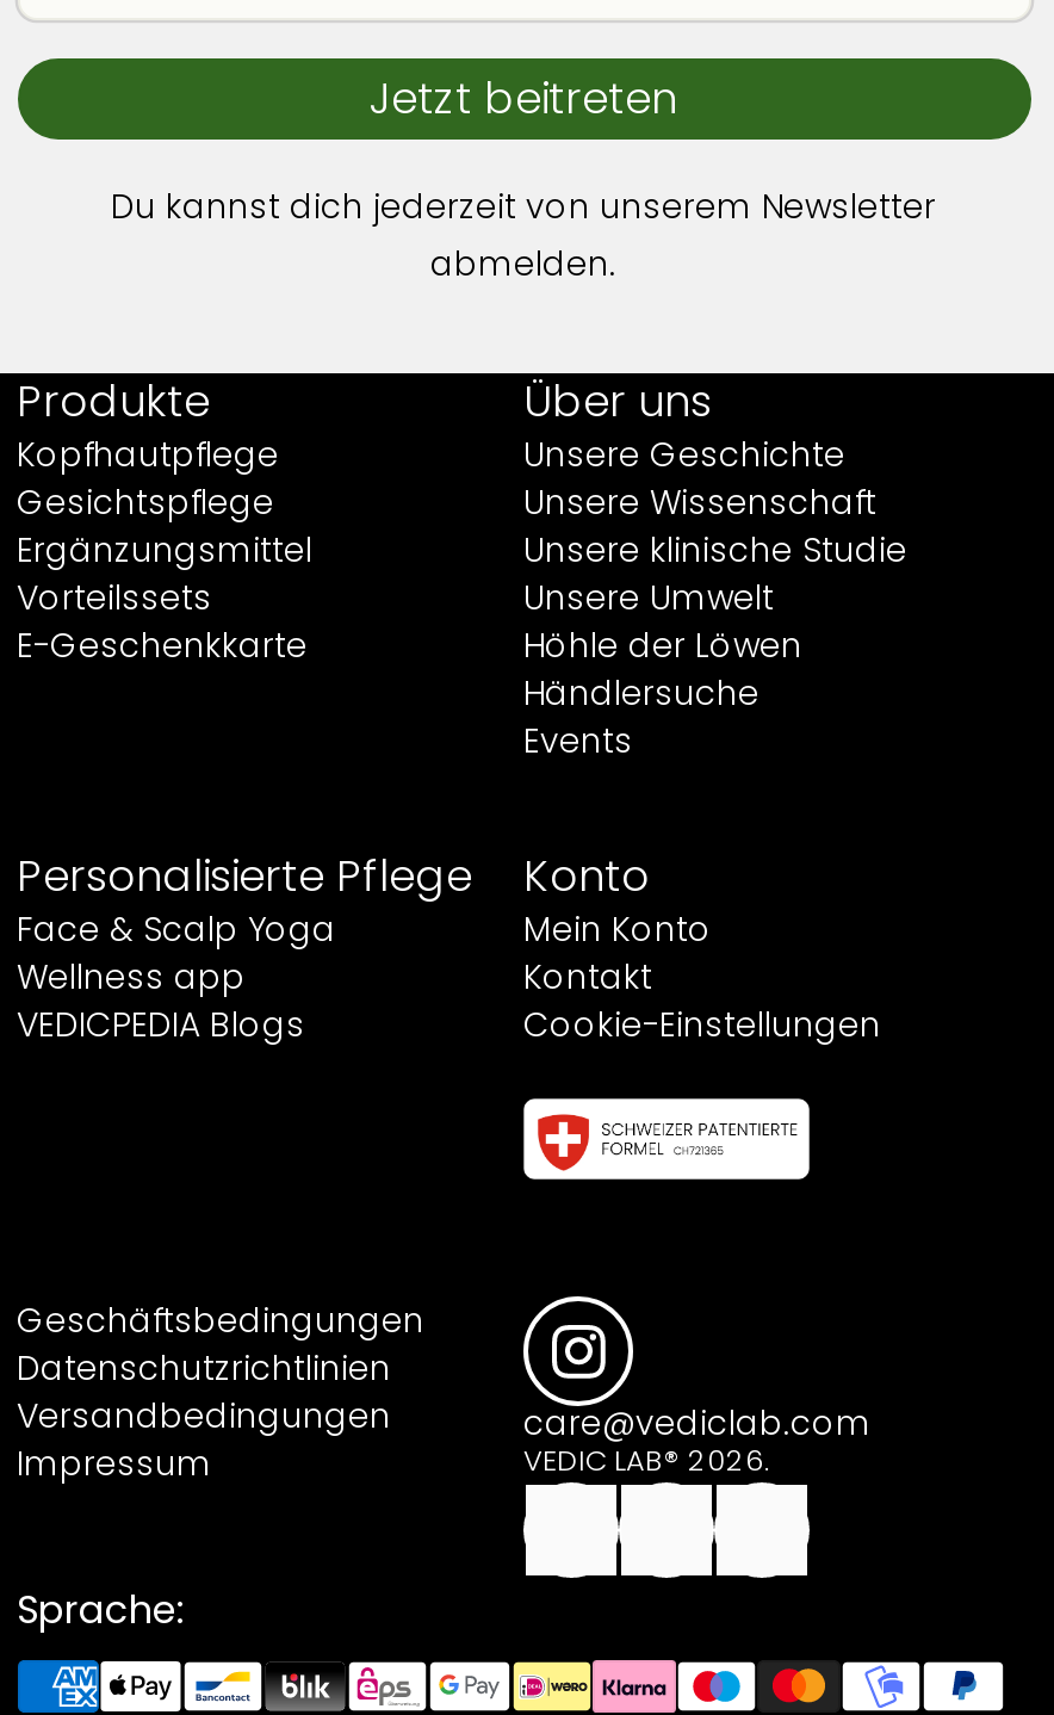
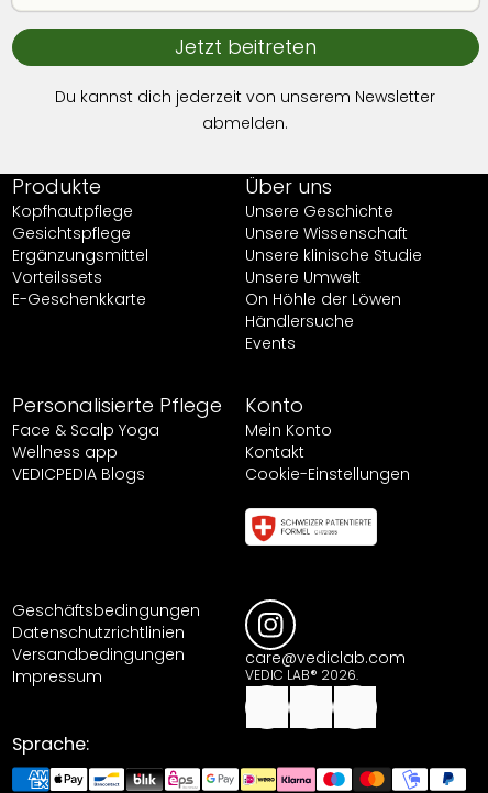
[523,621,802,669] Höhle der Löwen -> [245,288,401,310] On Höhle der Löwen

